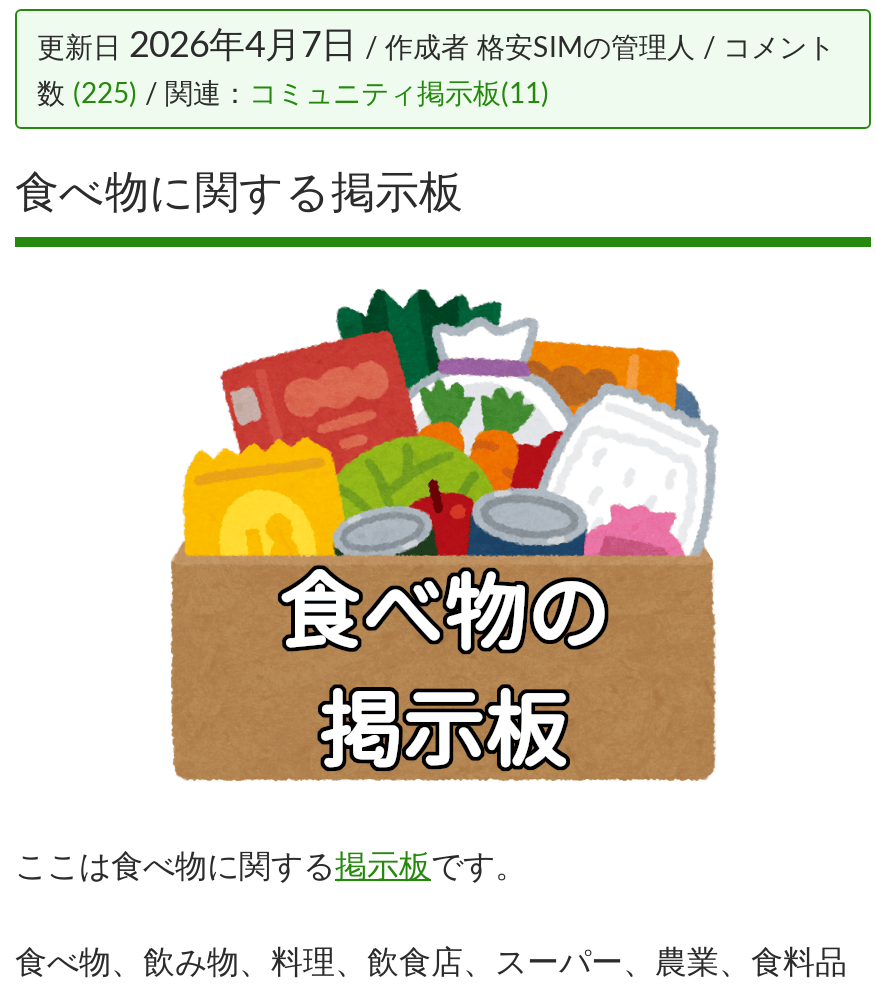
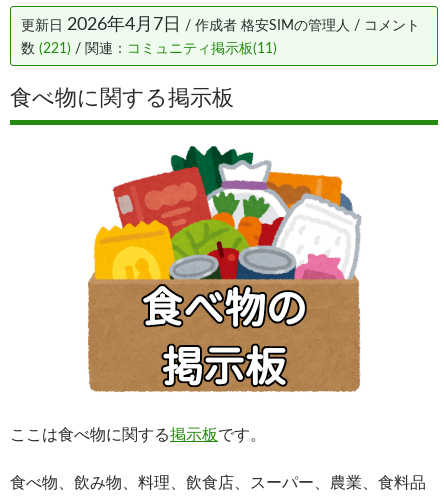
[37,81,549,109] 数(225) / 関連：コミュニティ掲示板(11) -> [21,42,277,56] 数(221) / 関連：コミュニティ掲示板(11)

